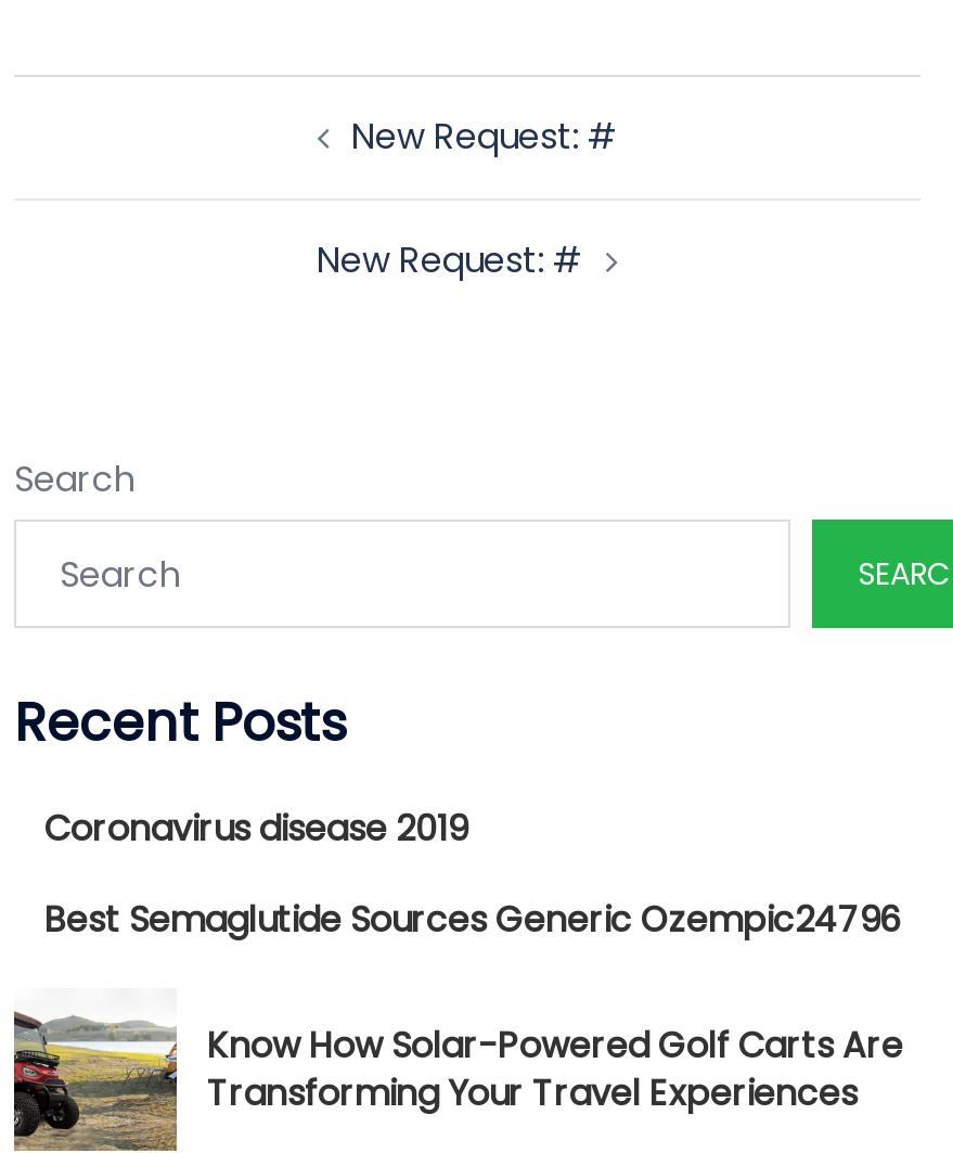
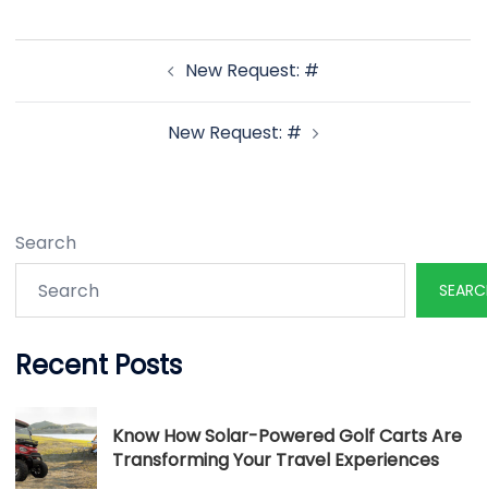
[44,805,901,946] Coronavirus disease 2019 | Best Semaglutide Sources Generic Ozempic24796 -> none

